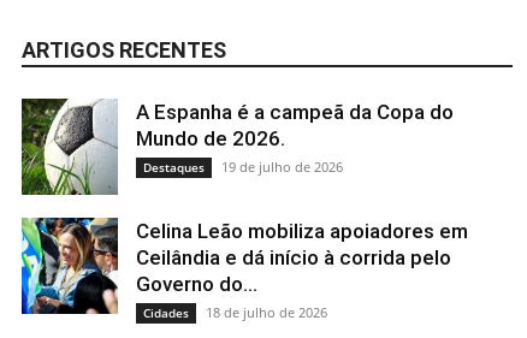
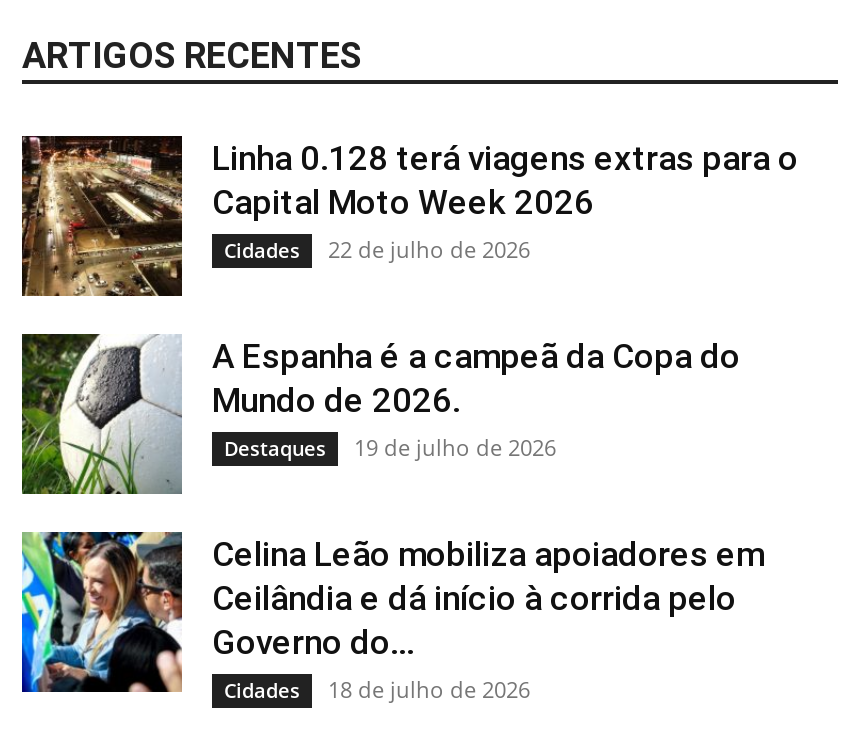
none -> [20,134,798,298] [image] | Linha 0.128 terá viagens extras para o | Capital Moto Week 2026 | Cidades | 22 de julho de 2026

